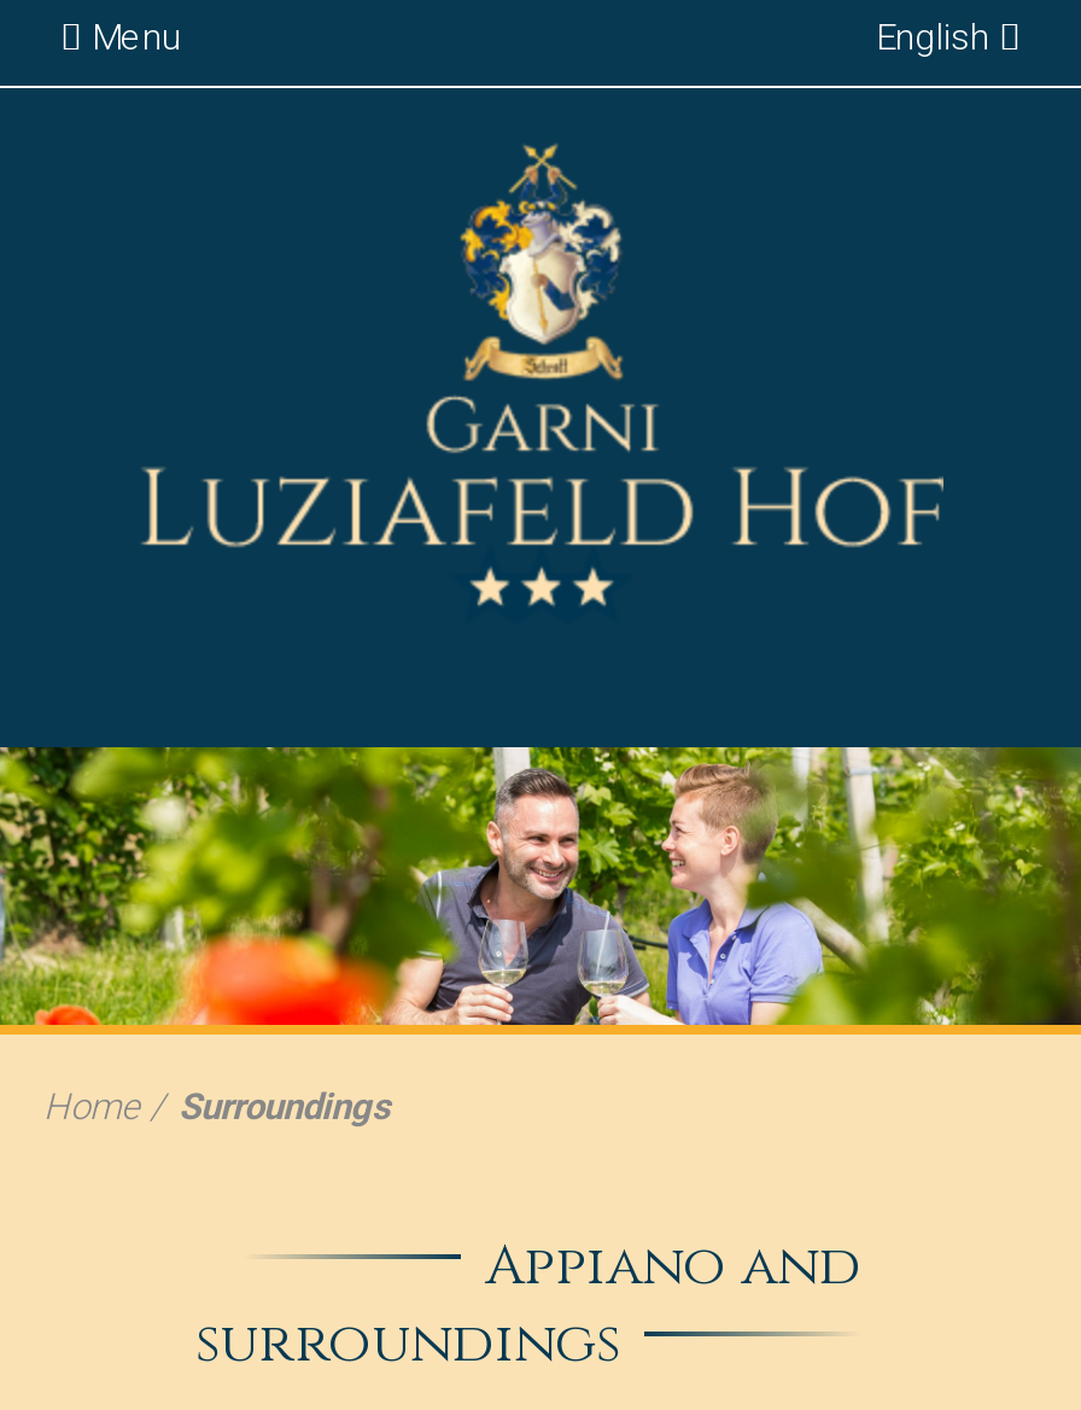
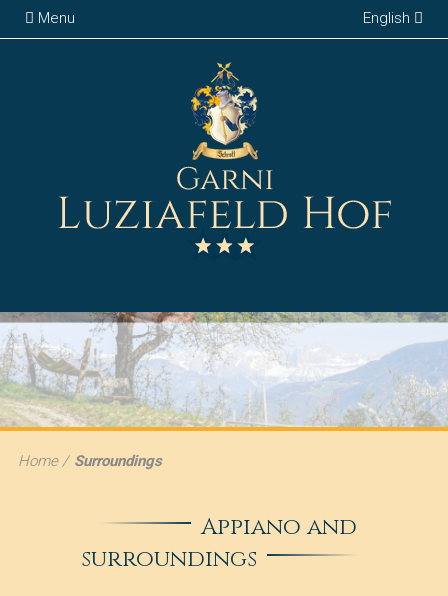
[7,745,1074,1027] [image] -> [3,311,445,428] [image]

